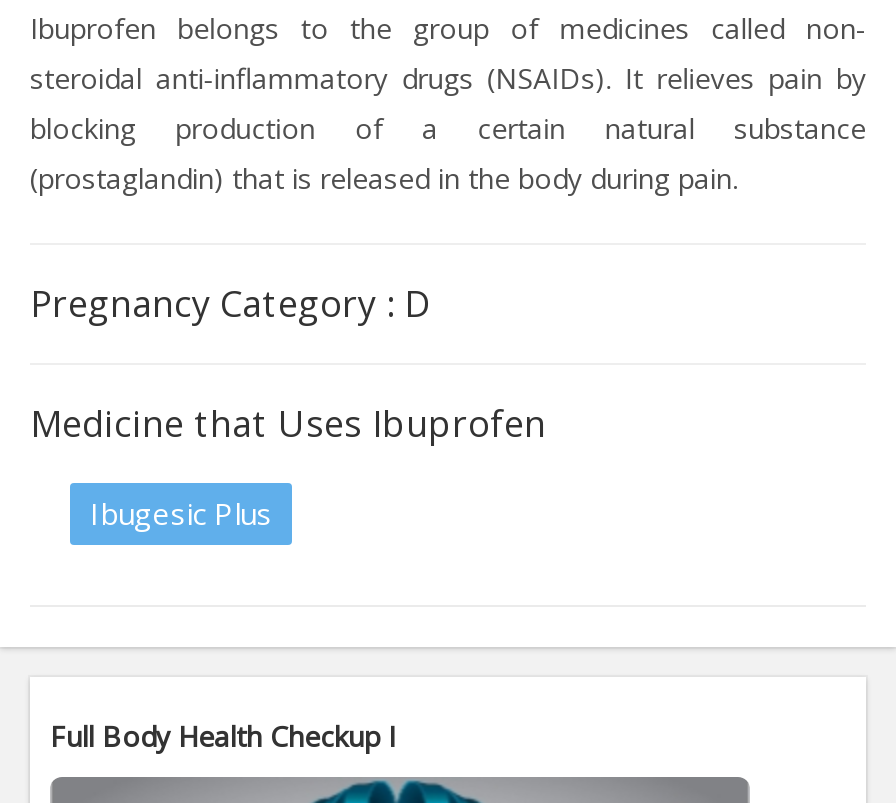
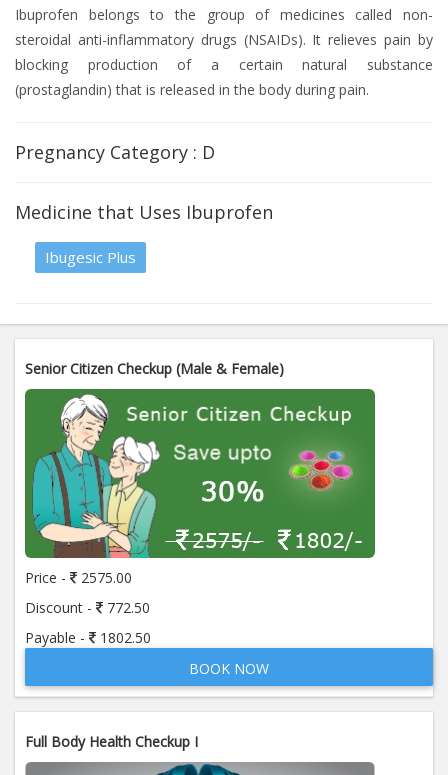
none -> [24,388,376,678] [image] | Price - 2575.00 | Discount - 772.50 | Payable - 1802.50 | BOOK NOW
none -> [25,359,284,378] Senior Citizen Checkup (Male & Female)

